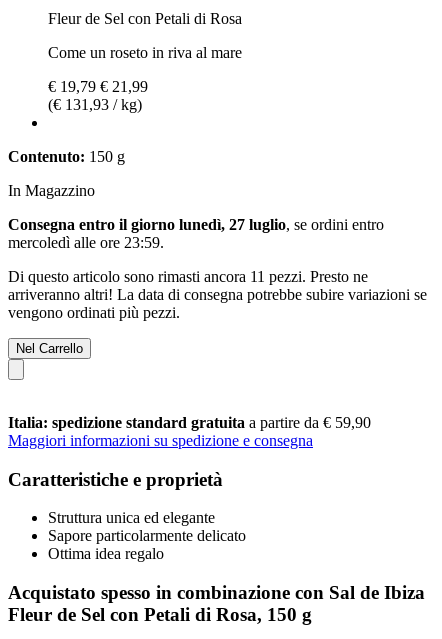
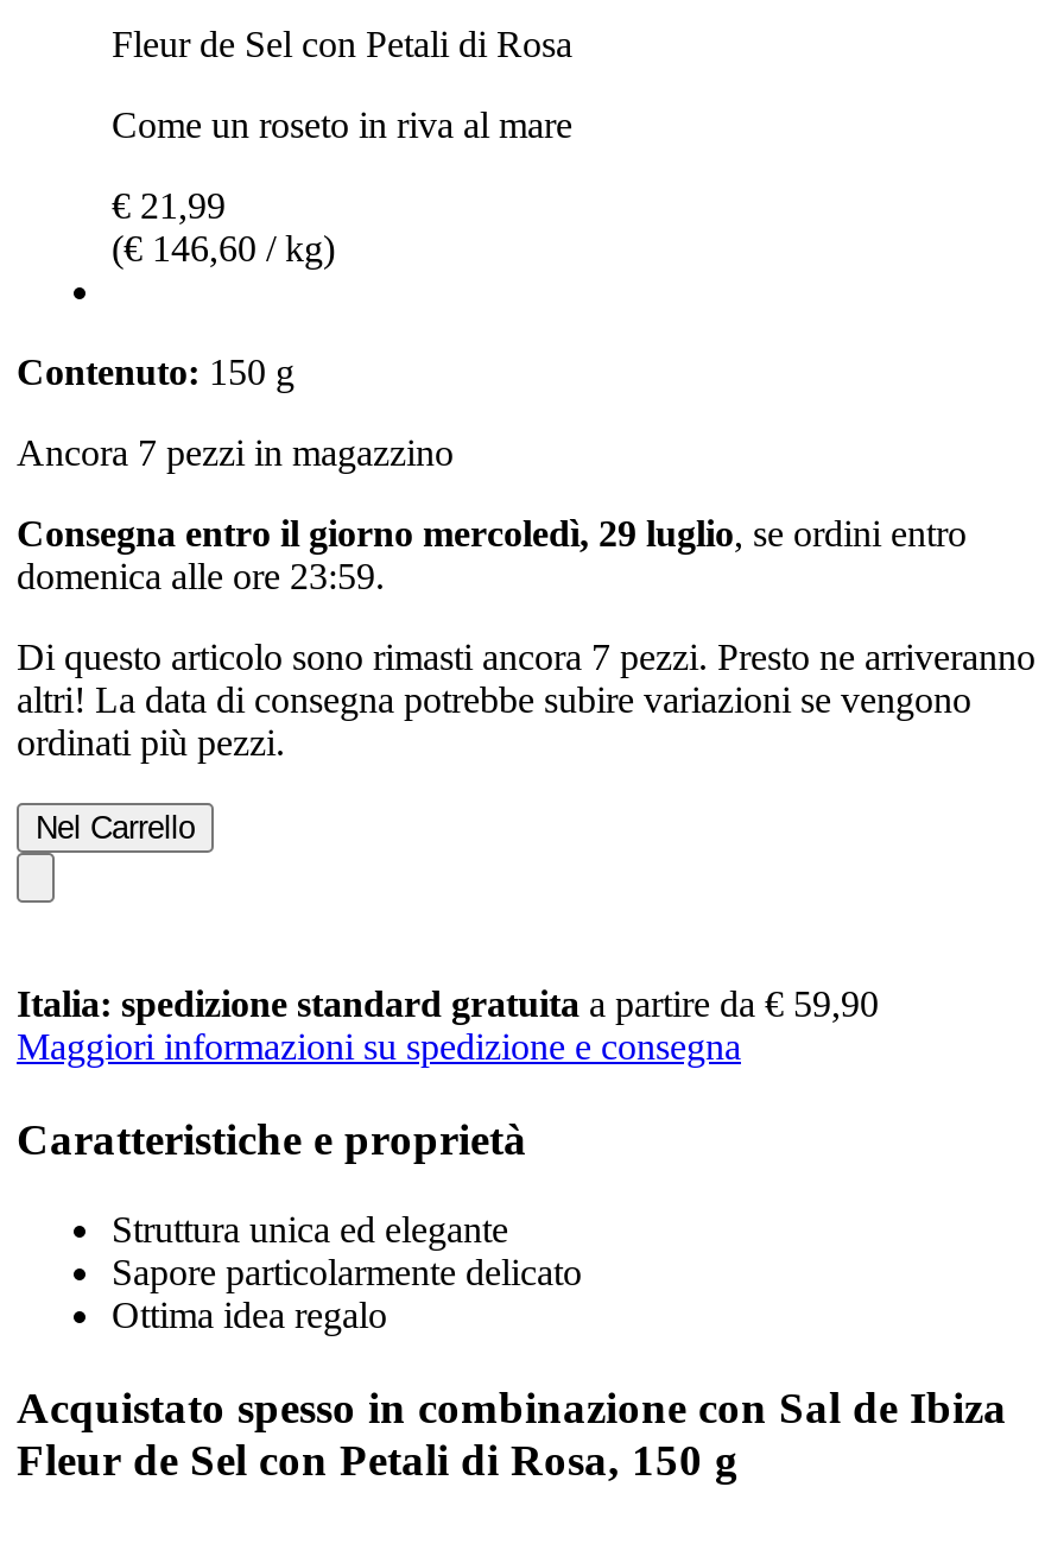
[48,78,148,113] € 19,79 € 21,99 | (€ 131,93 / kg) -> [112,185,335,268] € 21,99 | (€ 146,60 / kg)
[8,182,95,199] In Magazzino -> [17,432,454,472] Ancora 7 pezzi in magazzino
[8,216,384,251] Consegna entro il giorno lunedì, 27 luglio, se ordini entro | mercoledì alle ore 23:59. -> [17,513,967,596] Consegna entro il giorno mercoledì, 29 luglio, se ordini entro | domenica alle ore 23:59.
[8,268,427,321] Di questo articolo sono rimasti ancora 11 pezzi. Presto ne | arriveranno altri! La data di consegna potrebbe subire variazioni se | vengono ordinati più pezzi. -> [17,636,1035,762] Di questo articolo sono rimasti ancora 7 pezzi. Presto ne arriveranno | altri! La data di consegna potrebbe subire variazioni se vengono | ordinati più pezzi.

